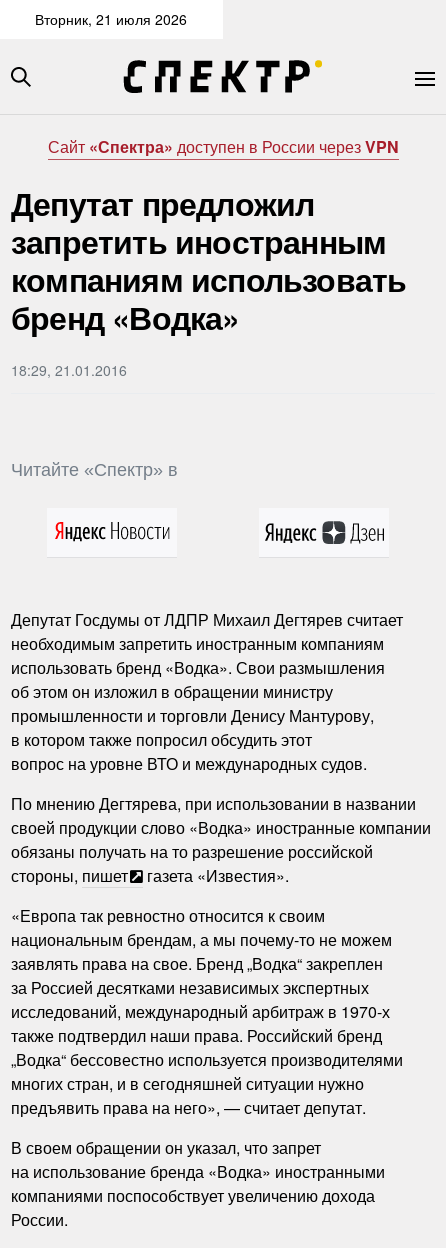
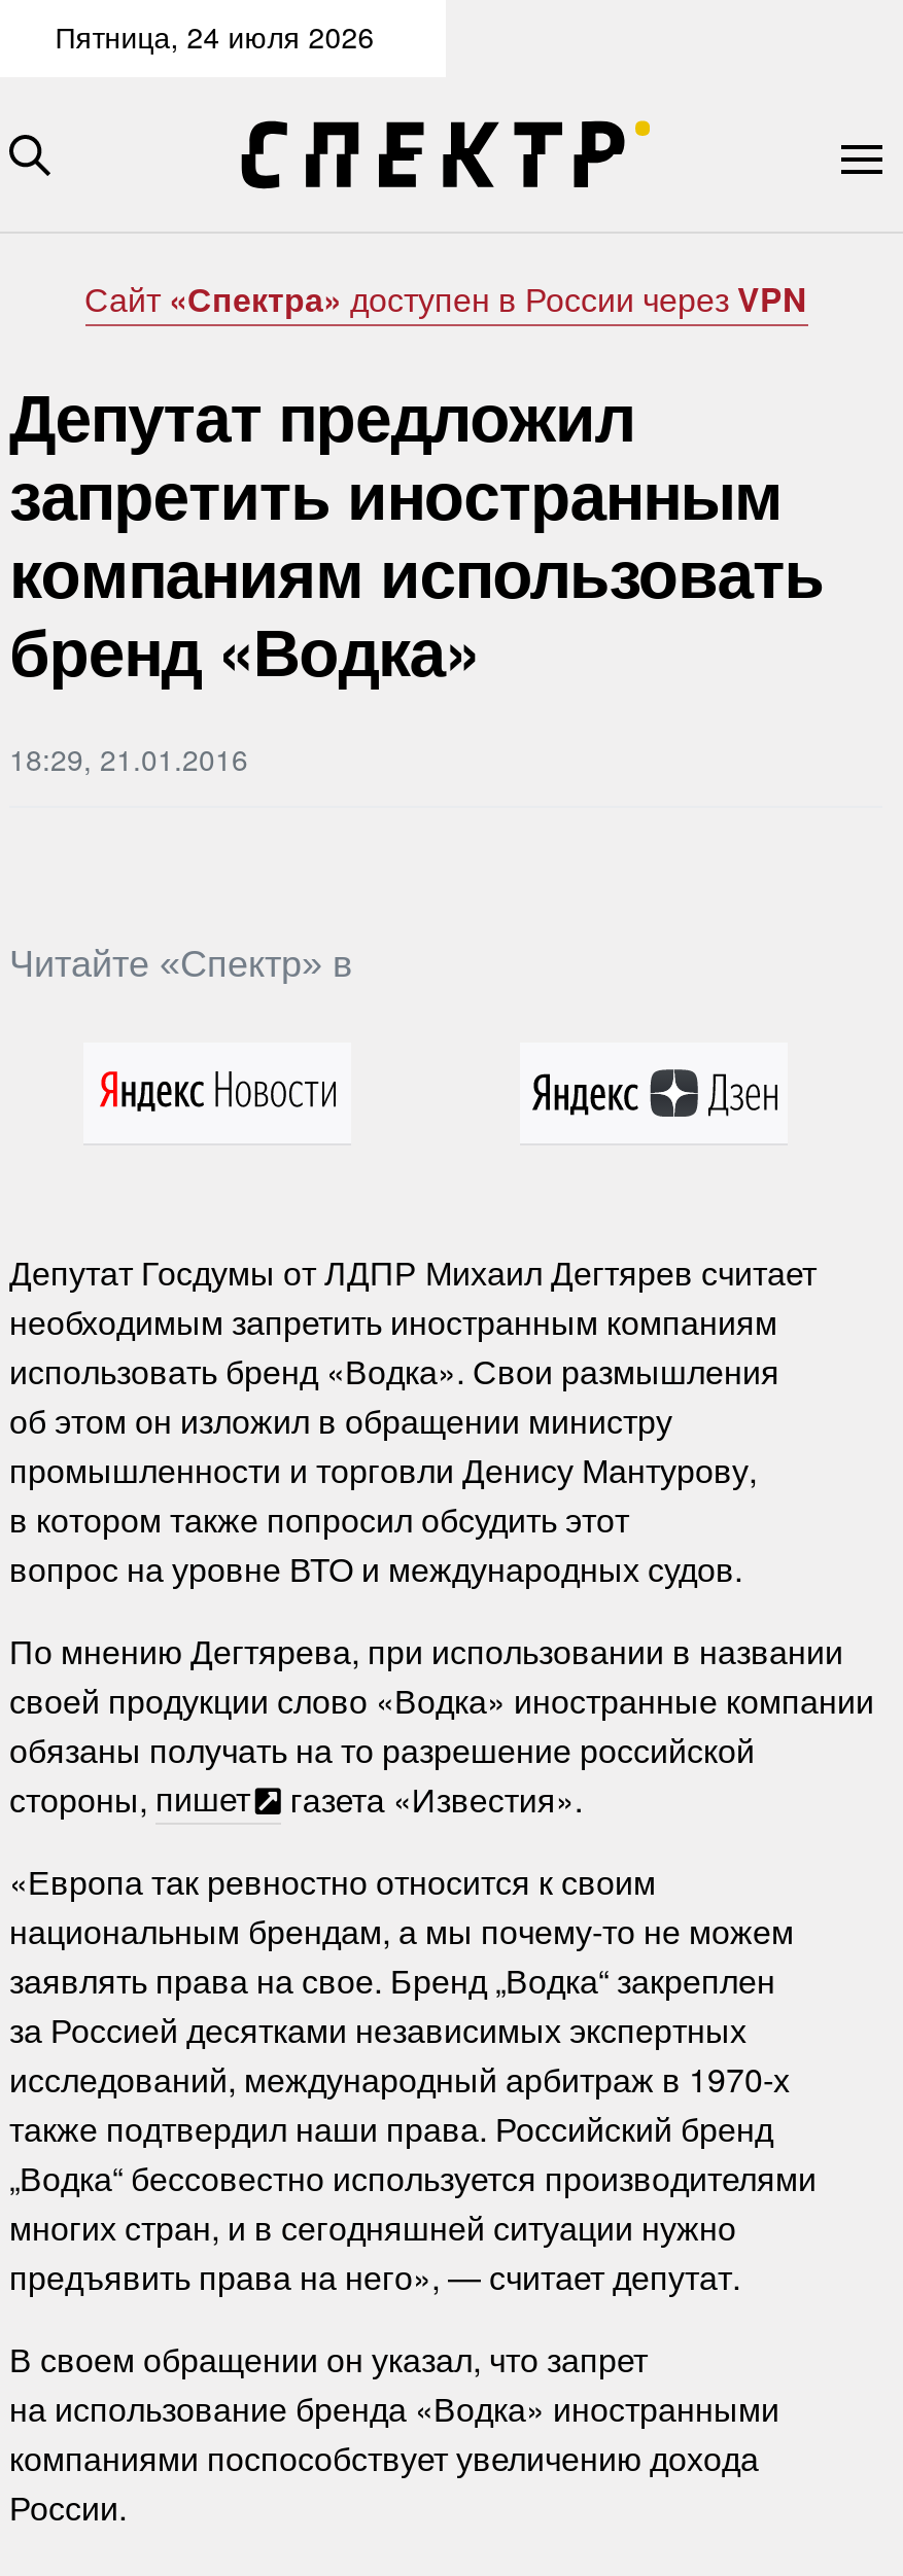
[35,9,187,29] Вторник, 21 июля 2026 -> [55,15,374,57] Пятница, 24 июля 2026

